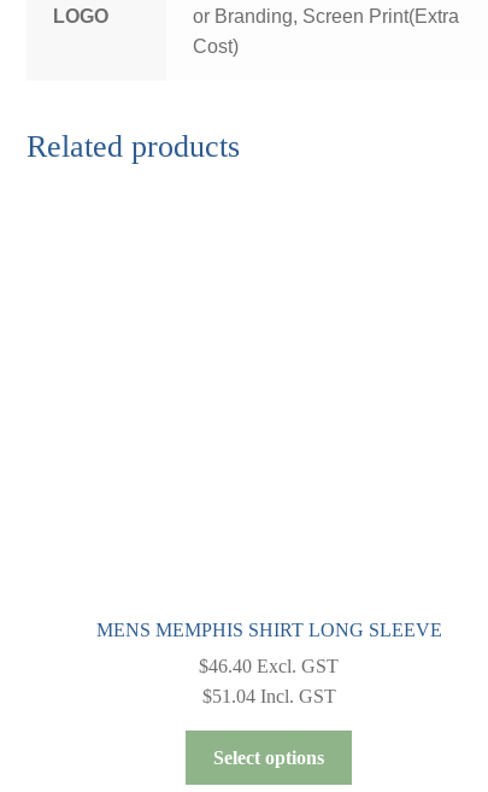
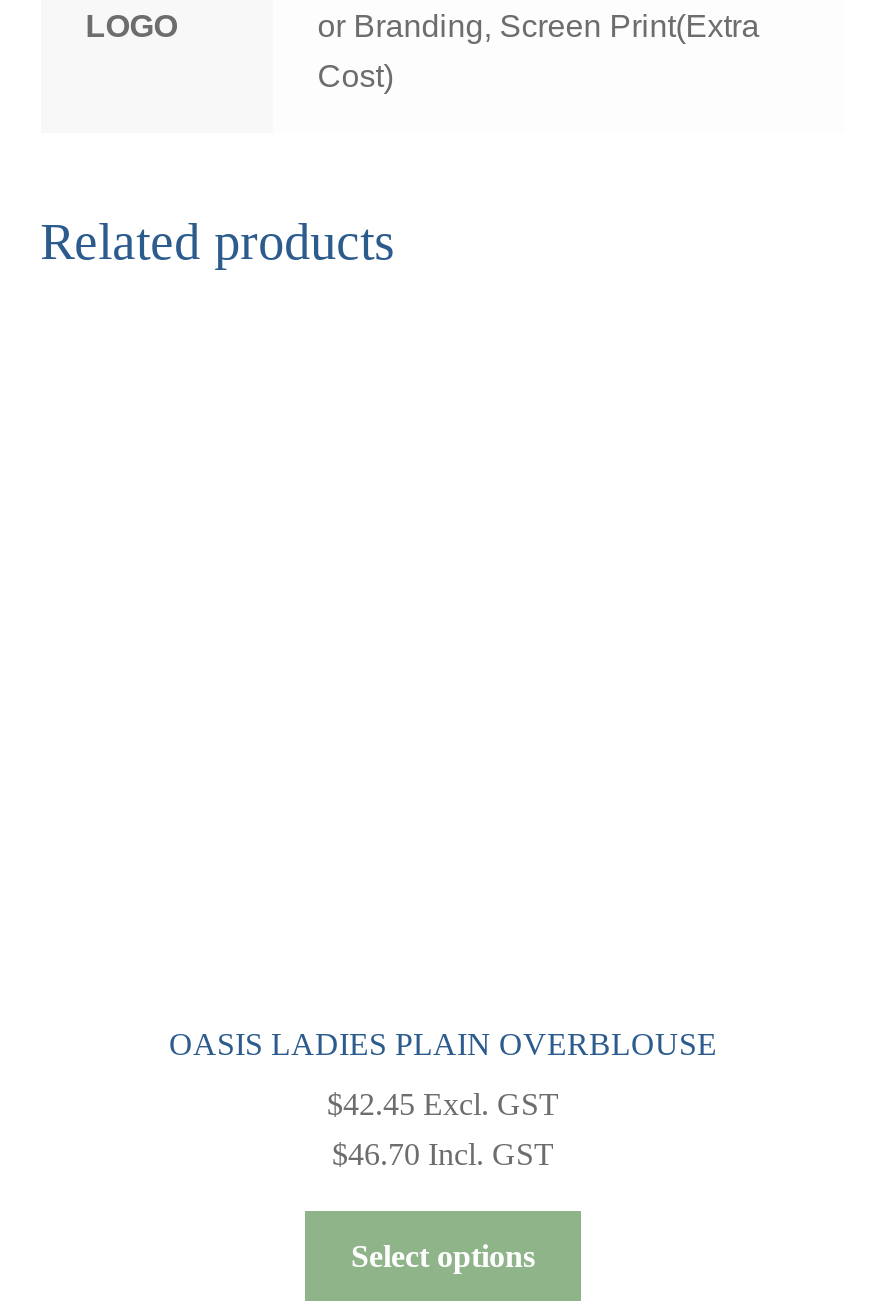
[96,619,442,640] MENS MEMPHIS SHIRT LONG SLEEVE -> [169,1026,717,1060] OASIS LADIES PLAIN OVERBLOUSE
[199,656,339,677] $46.40 Excl. GST -> [327,1087,559,1121] $42.45 Excl. GST
[202,686,336,707] $51.04 Incl. GST -> [332,1137,554,1171] $46.70 Incl. GST

